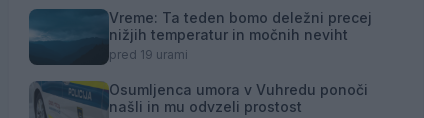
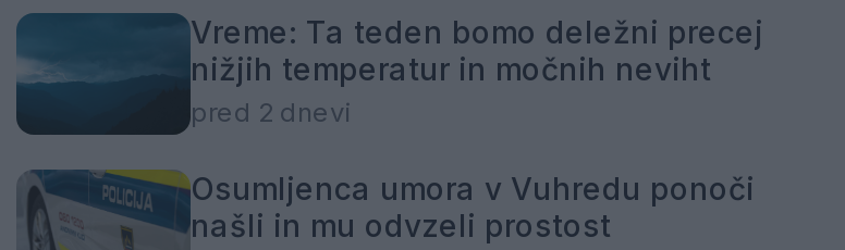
[109,47,188,62] pred 19 urami -> [191,96,352,128] pred 2 dnevi

